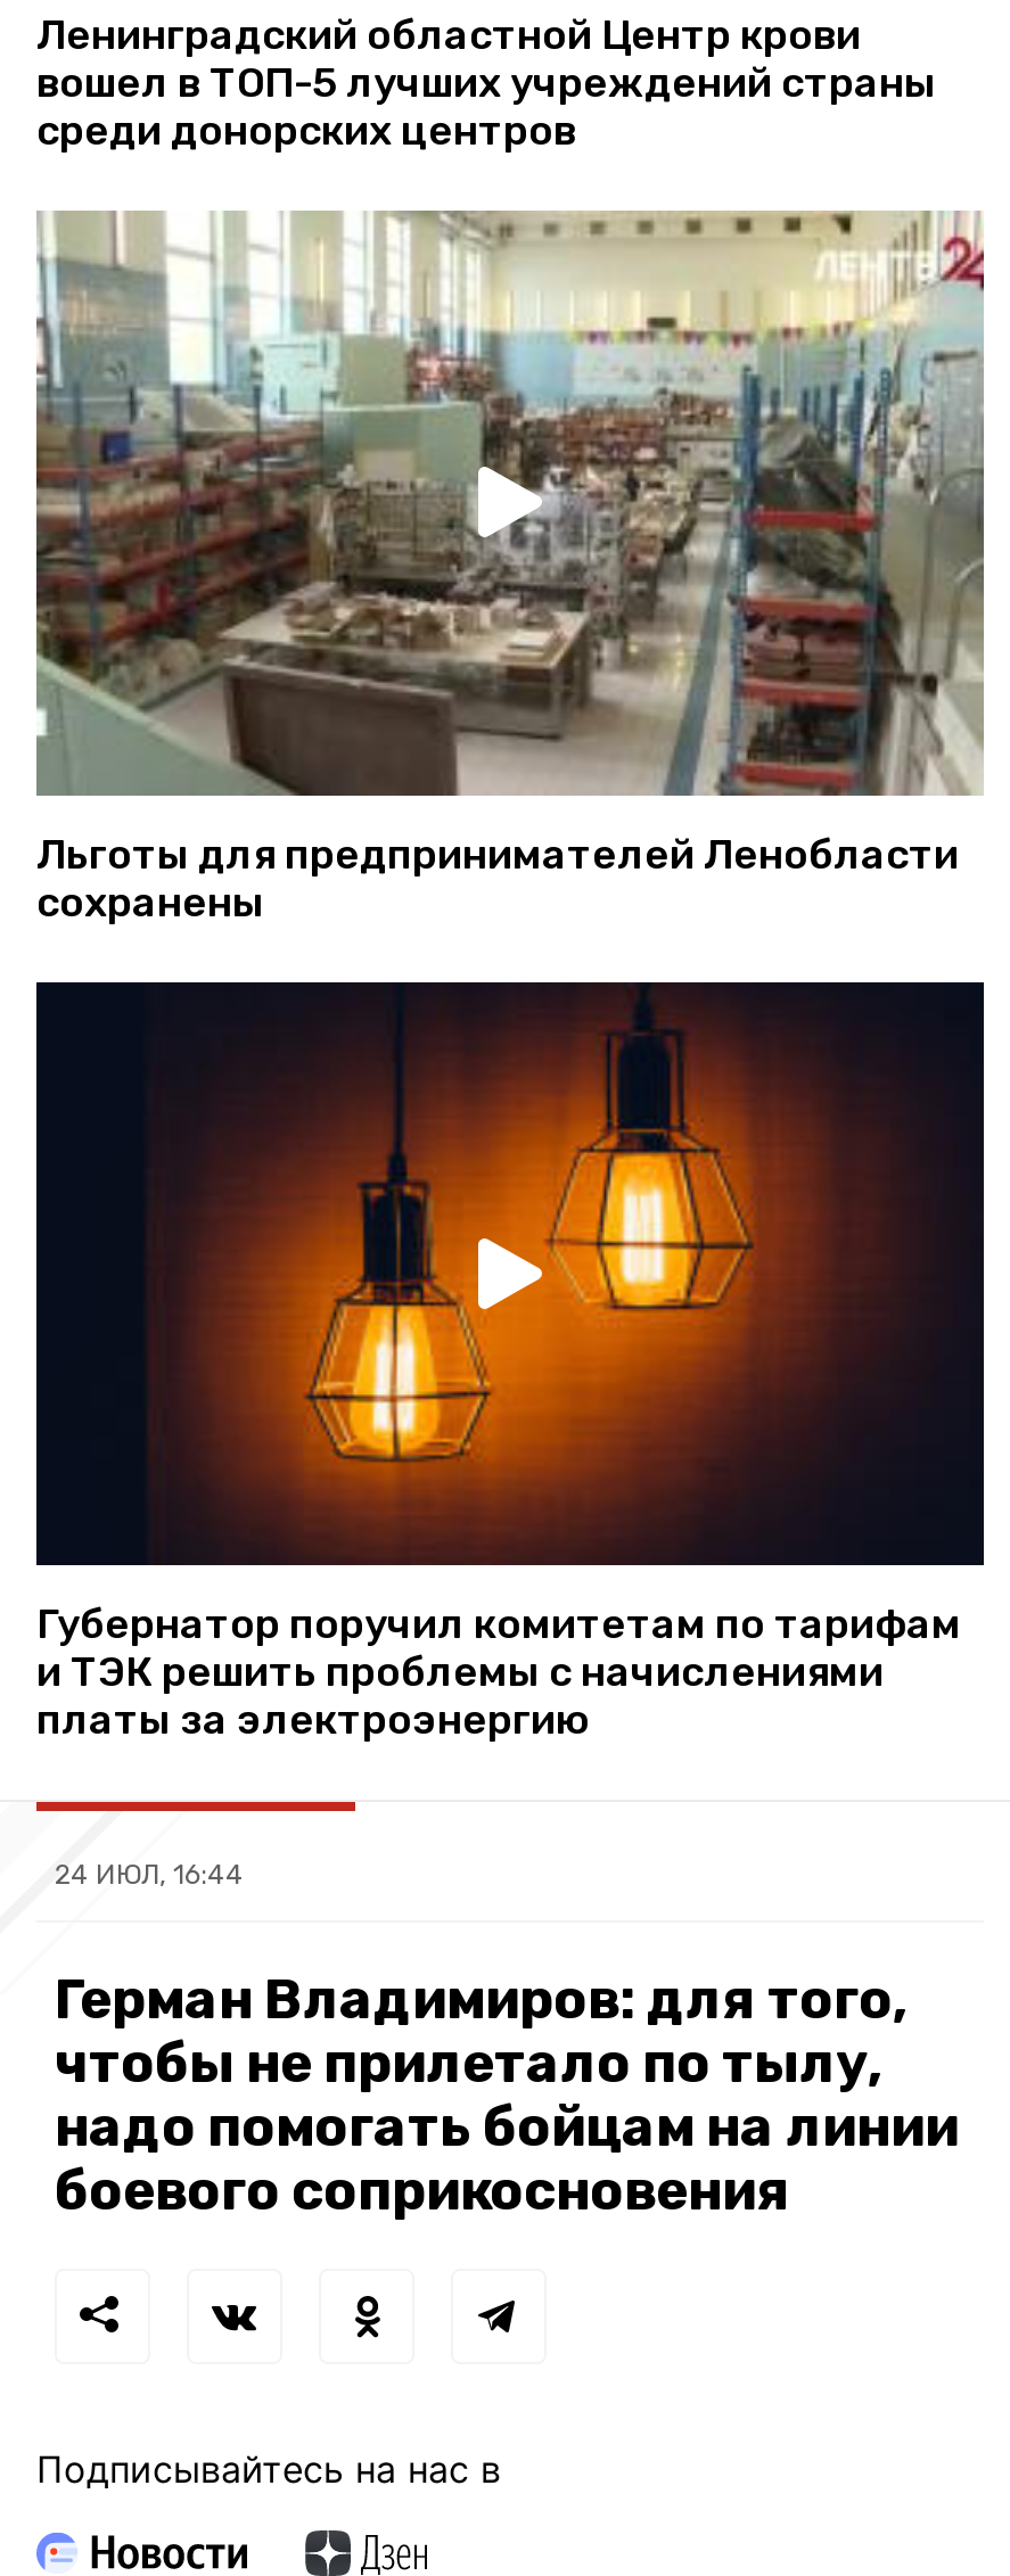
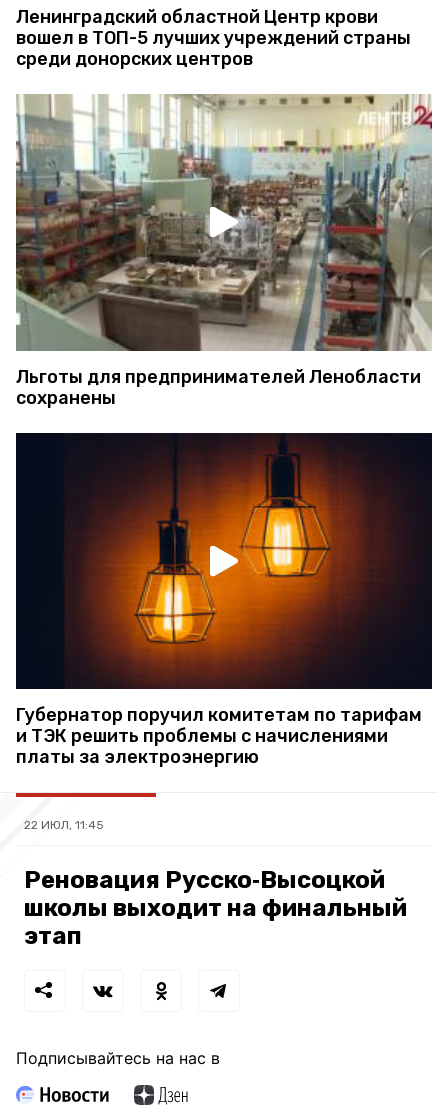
[55,1859,244,1891] 24 ИЮЛ, 16:44 -> [24,818,104,832] 22 ИЮЛ, 11:45
[55,1968,959,2223] Герман Владимиров: для того, | чтобы не прилетало по тылу, | надо помогать бойцам на линии | боевого соприкосновения -> [24,866,407,950] Реновация Русско‑Высоцкой | школы выходит на финальный | этап

